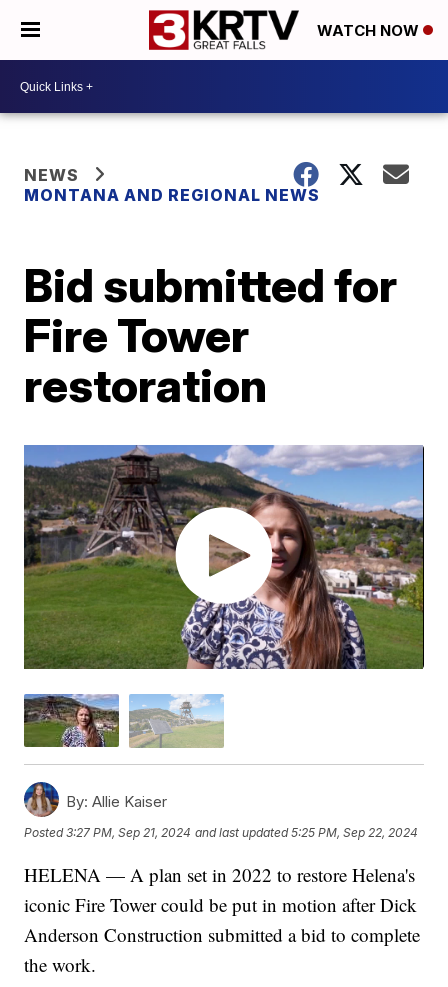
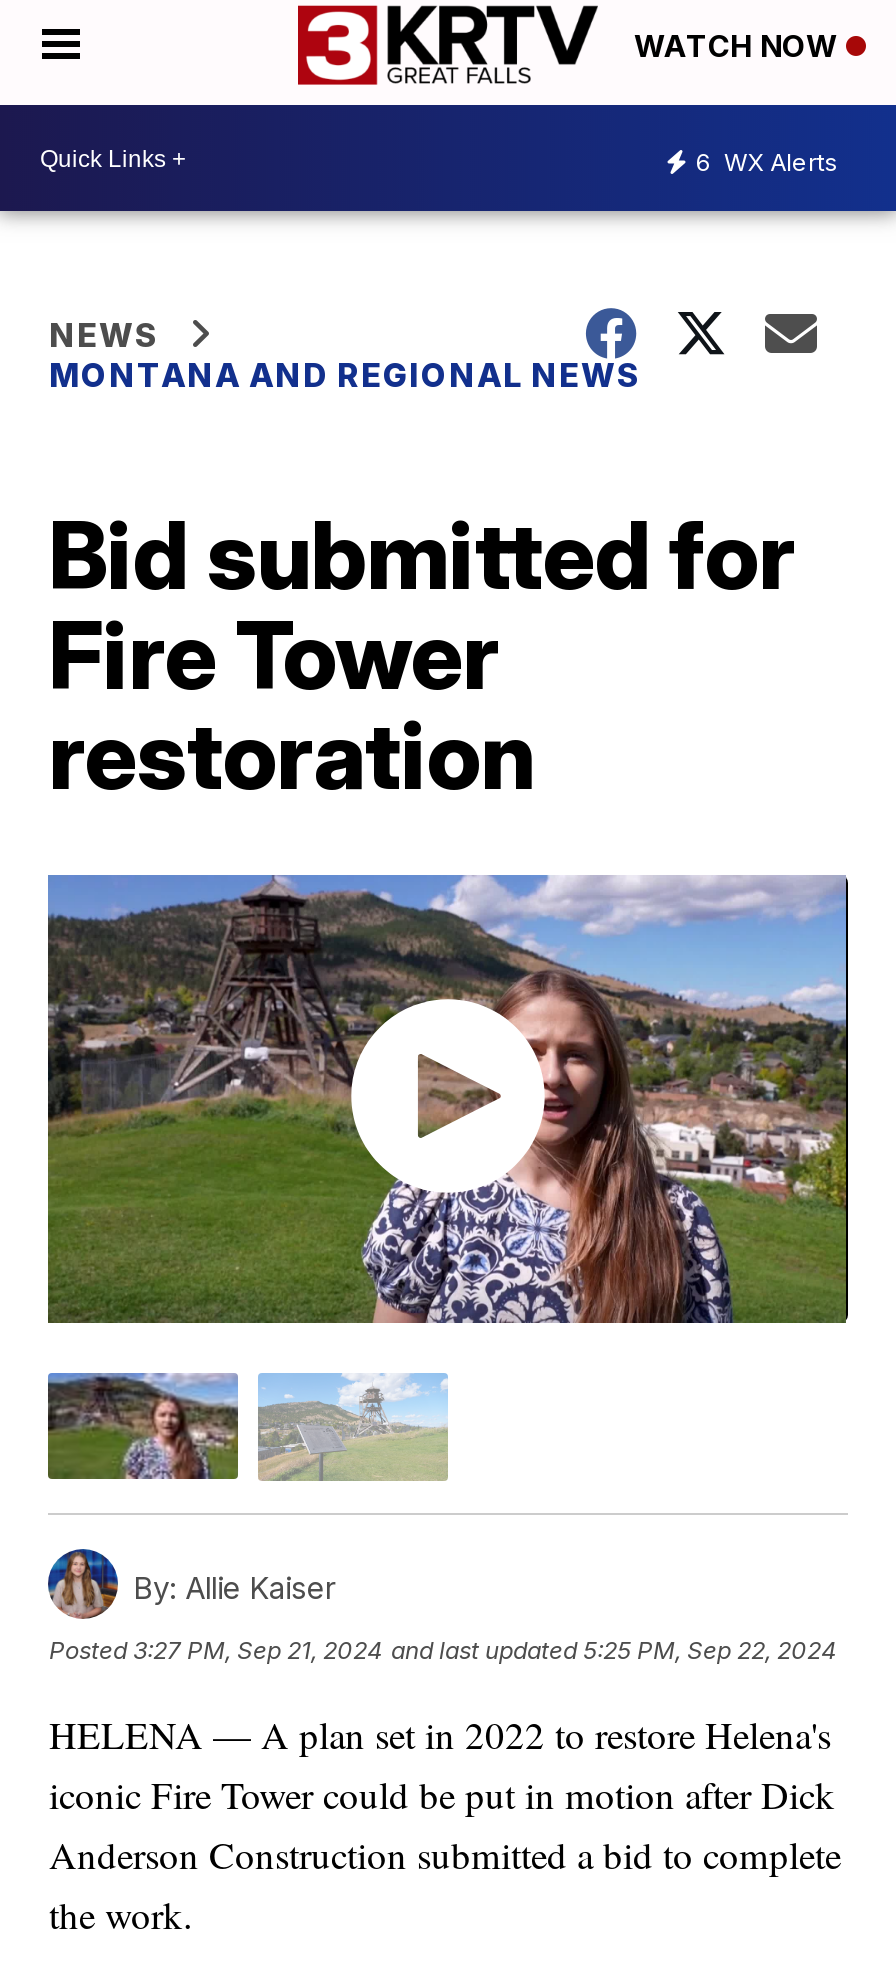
none -> [696,146,838,176] 6 WX Alerts

